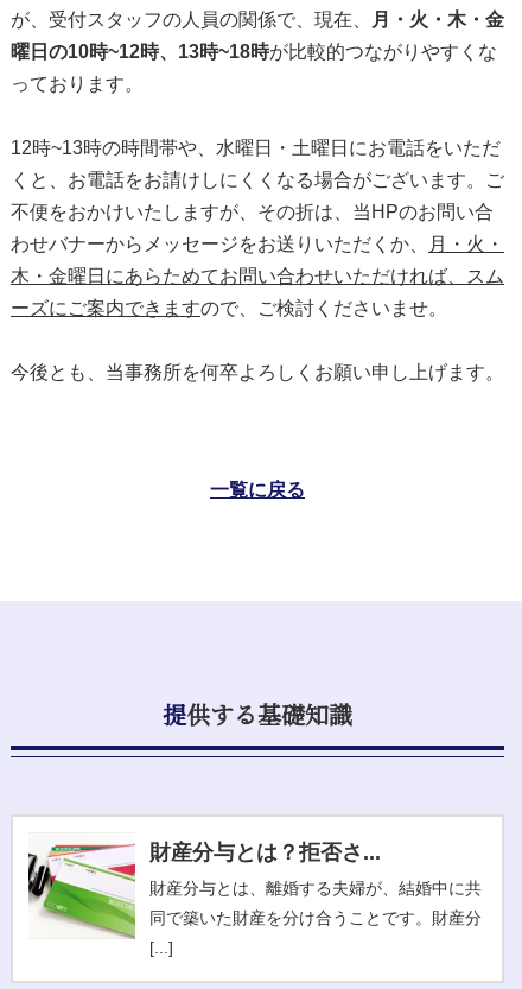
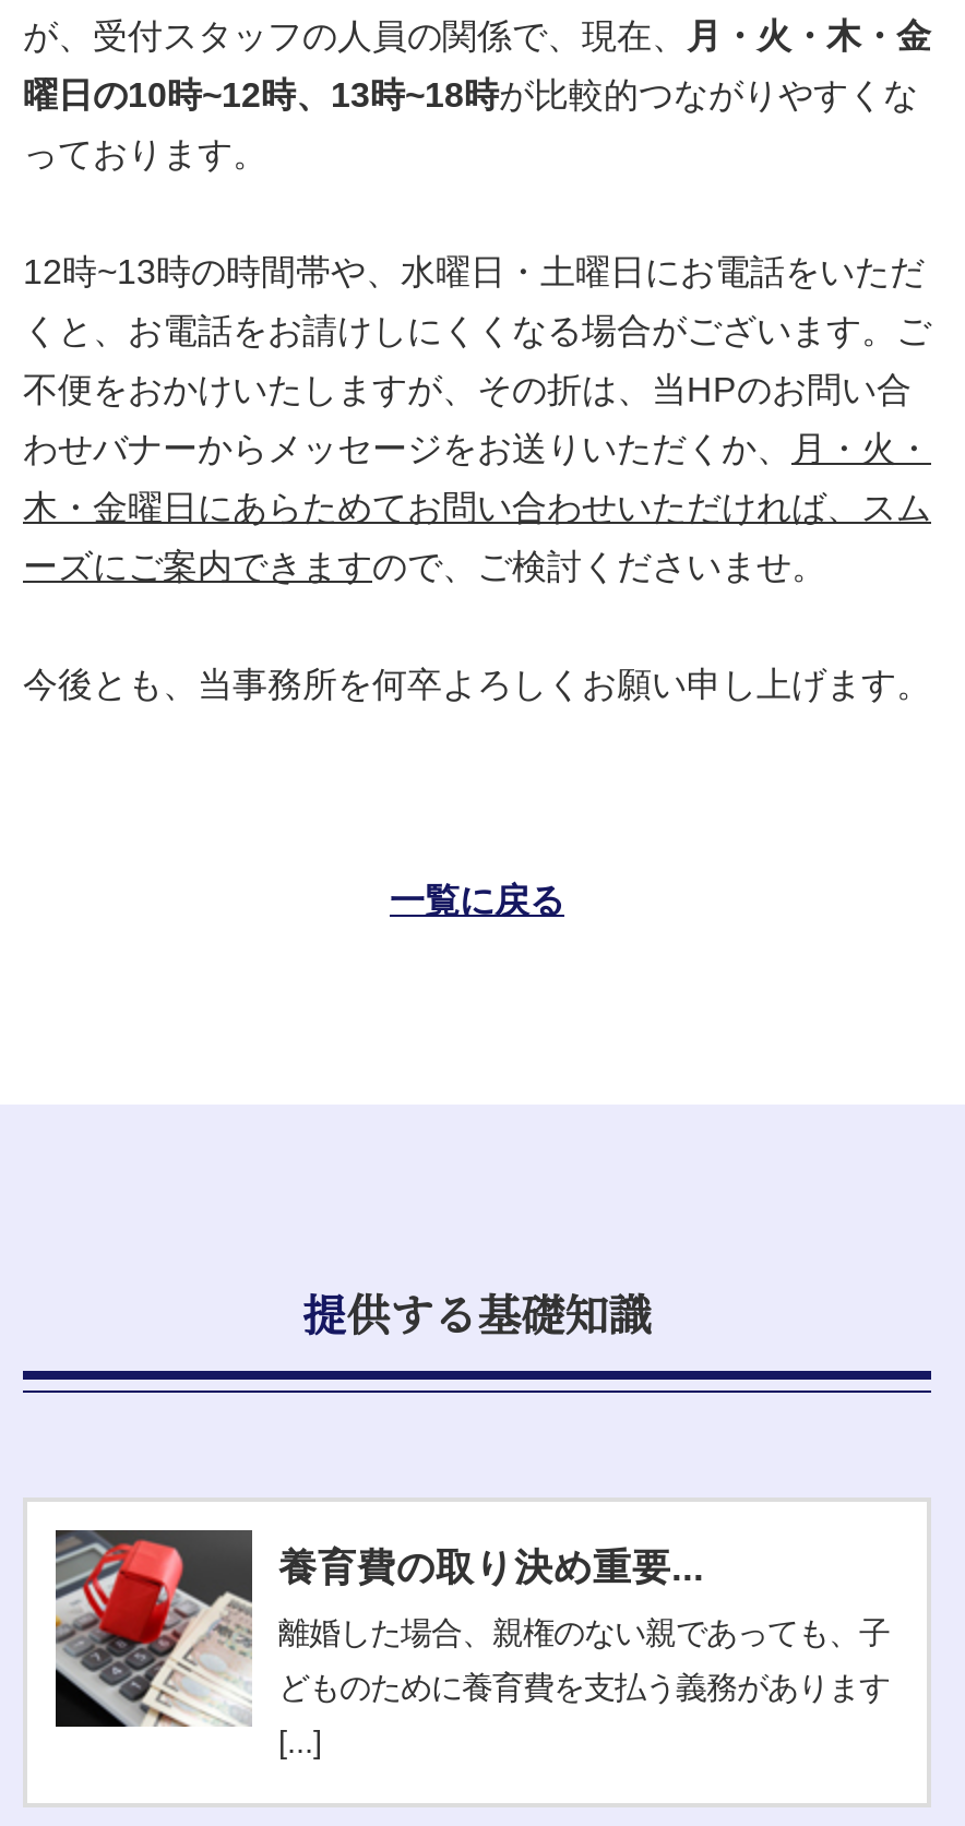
[27,832,381,939] [image] | 財産分与とは？拒否さ... -> [53,1528,704,1729] [image] | 養育費の取り決め重要...
[149,879,482,898] 財産分与とは、離婚する夫婦が、結婚中に共 -> [278,1616,890,1651] 離婚した場合、親権のない親であっても、子
[149,909,482,927] 同で築いた財産を分け合うことです。財産分 -> [278,1670,890,1705] どものために養育費を支払う義務があります

